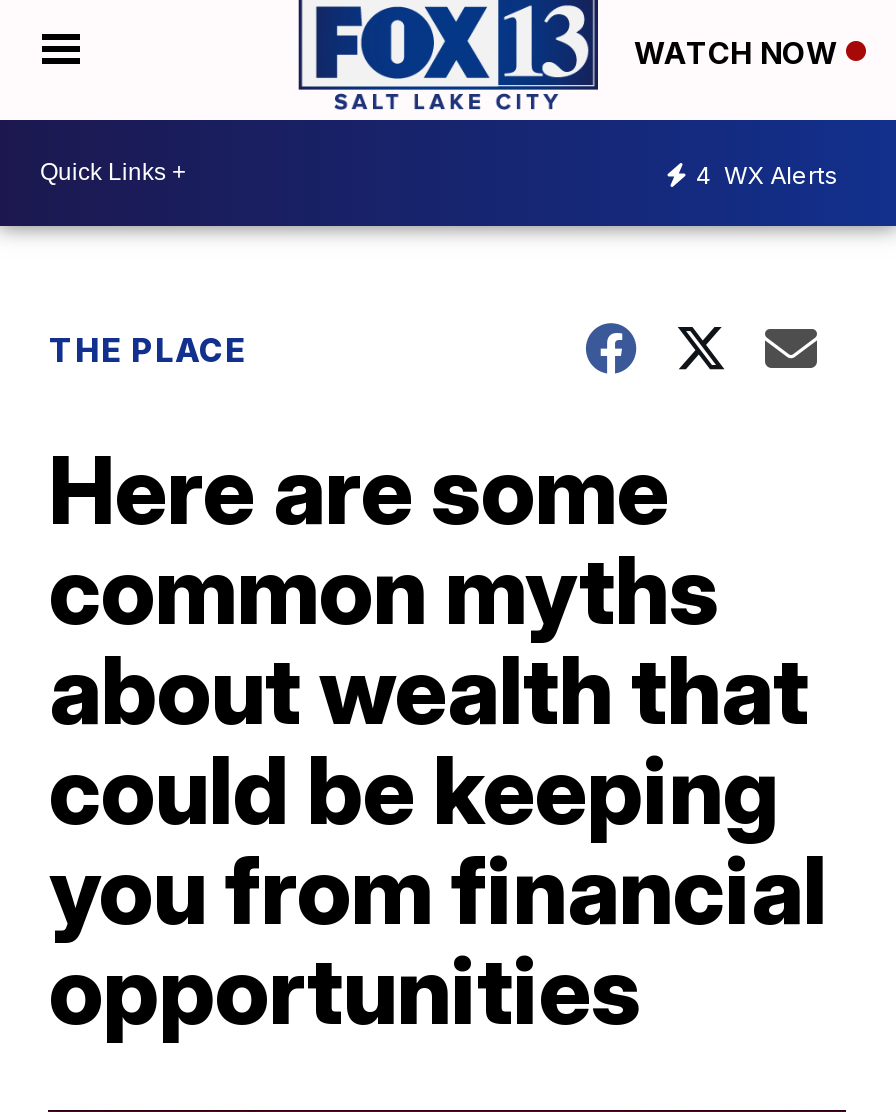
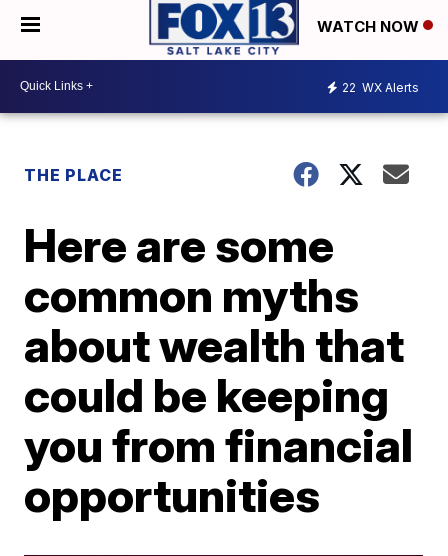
[696,160,838,190] 4 WX Alerts -> [342,80,419,95] 22 WX Alerts

